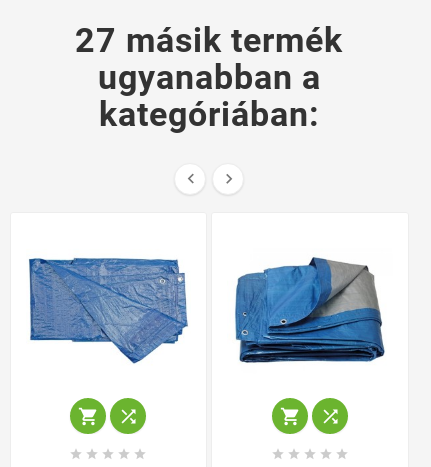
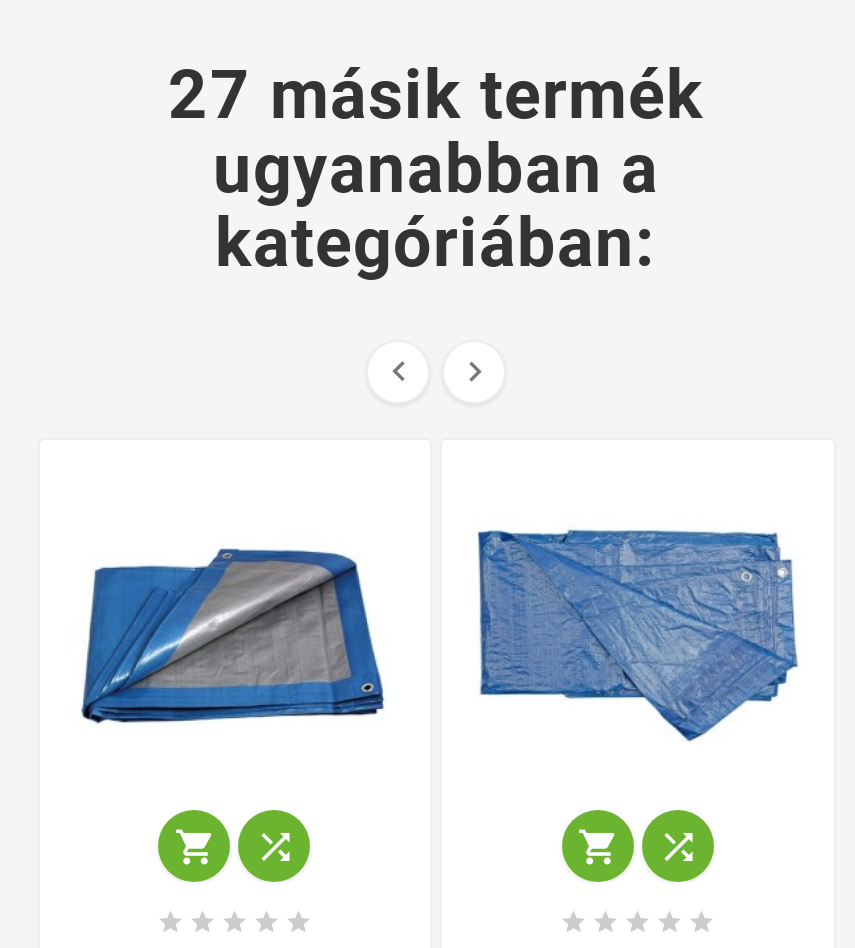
[28,257,189,364] [image] -> [76,530,394,740] [image]
[230,257,390,364] [image] -> [476,528,800,742] [image]

